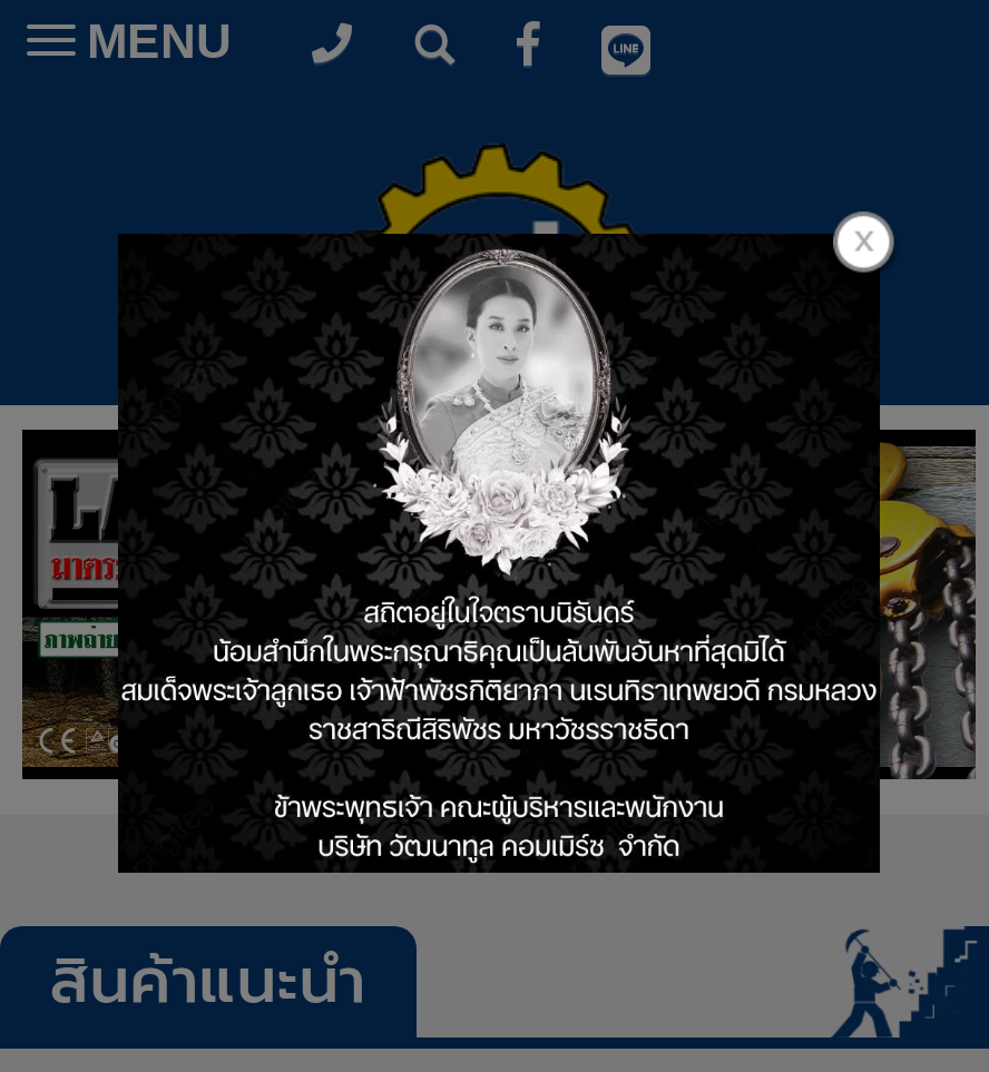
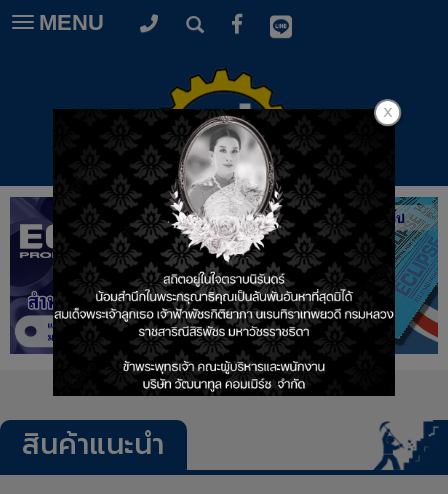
[22,430,120,779] [image] -> [10,197,54,354] [image]
[878,427,978,779] [image] -> [394,197,438,354] [image]

